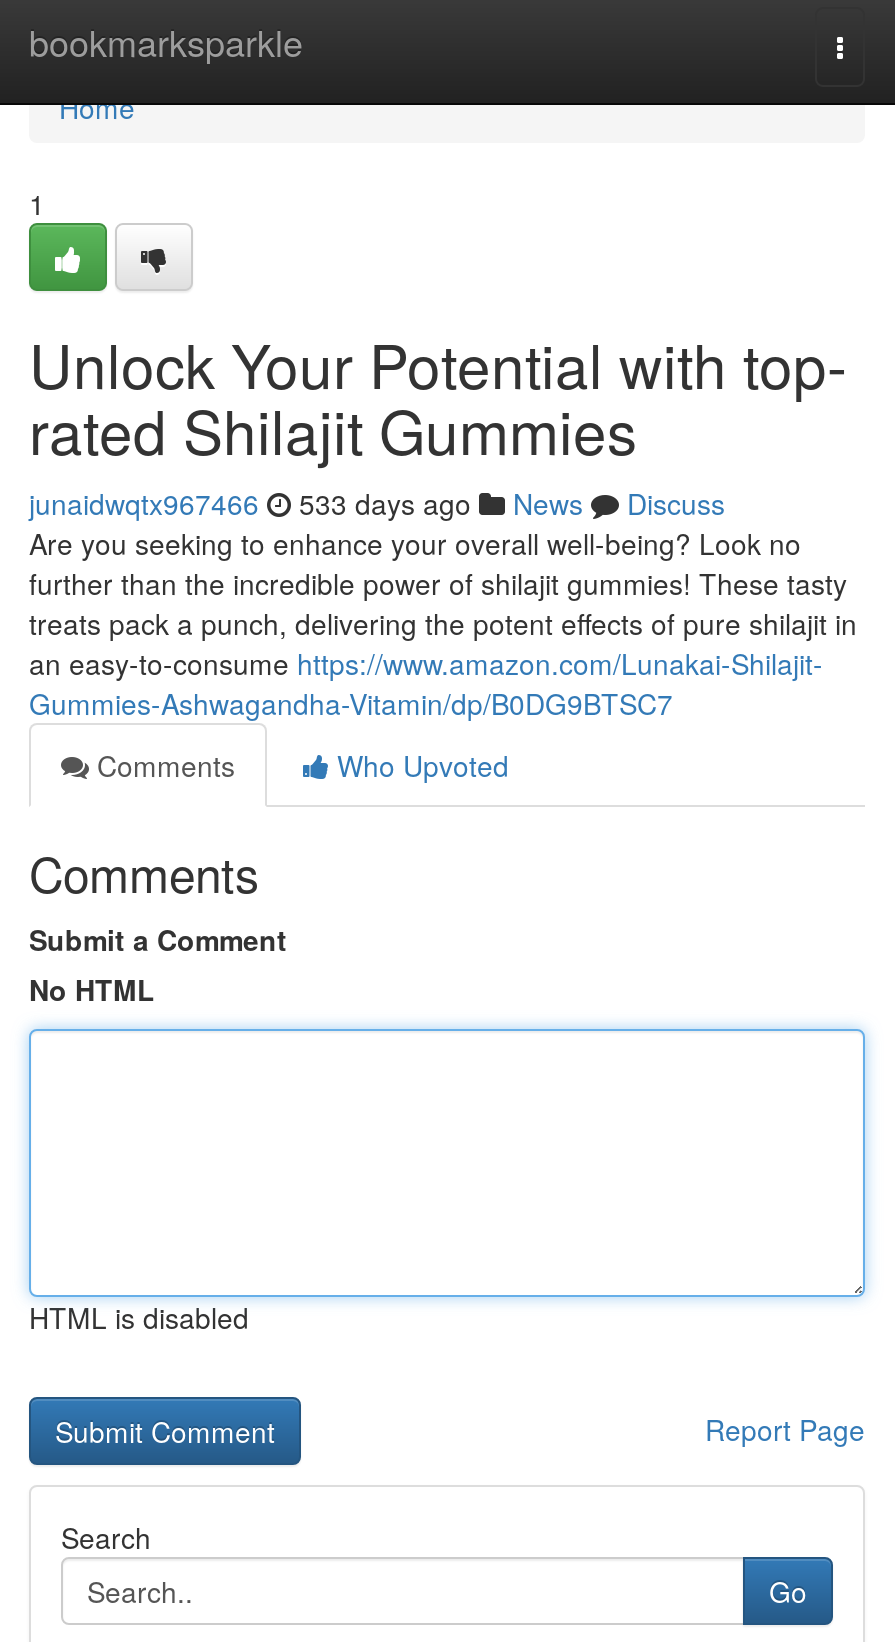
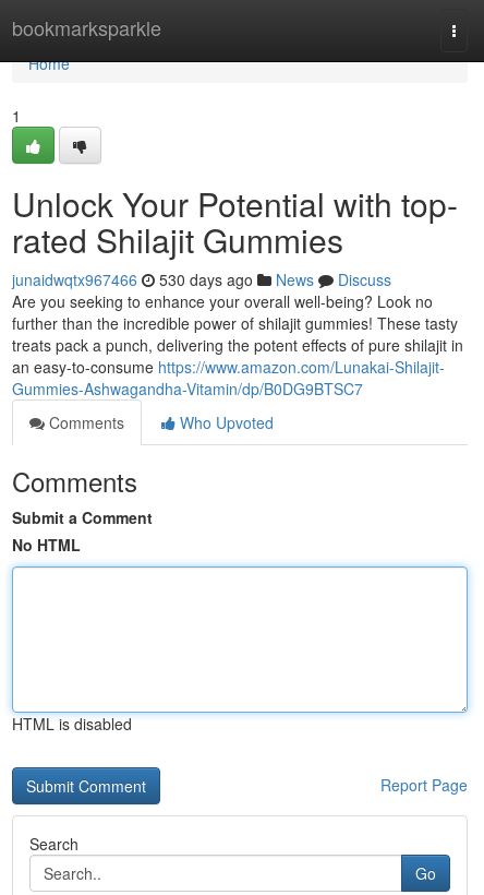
[29,483,725,523] junaidwqtx967466 533 days ago News Discuss -> [12,268,391,290] junaidwqtx967466 530 days ago News Discuss

